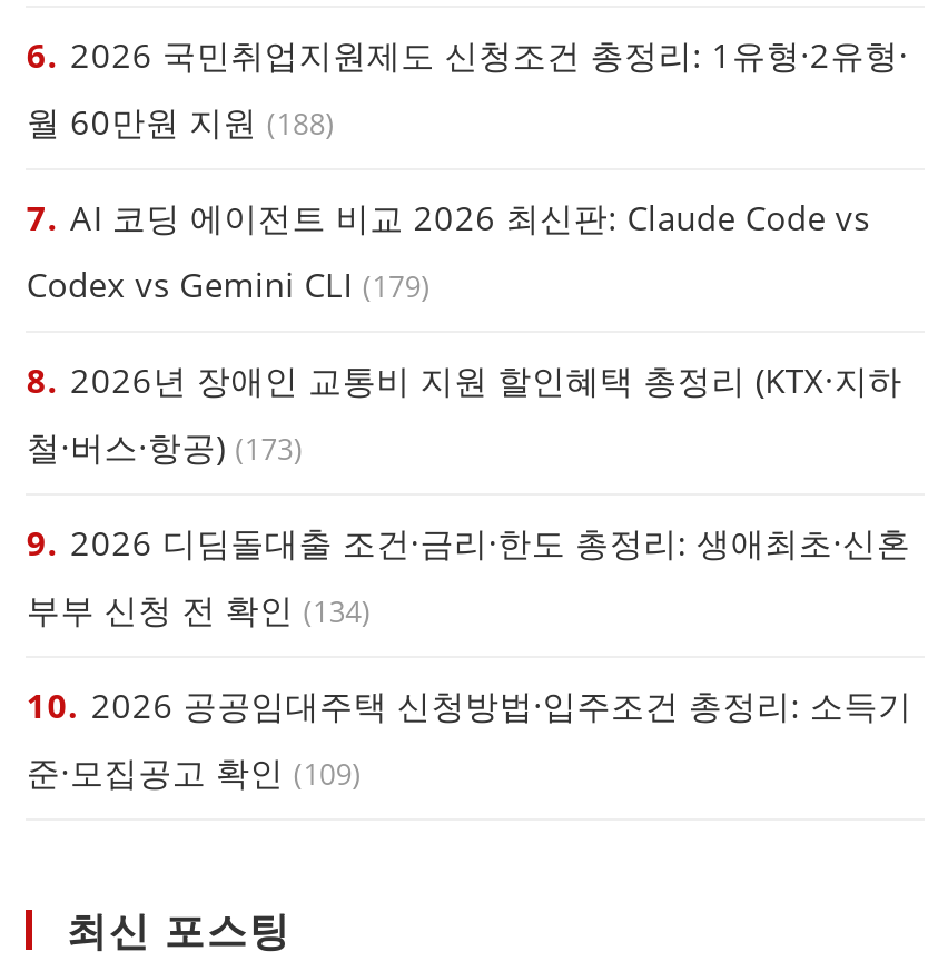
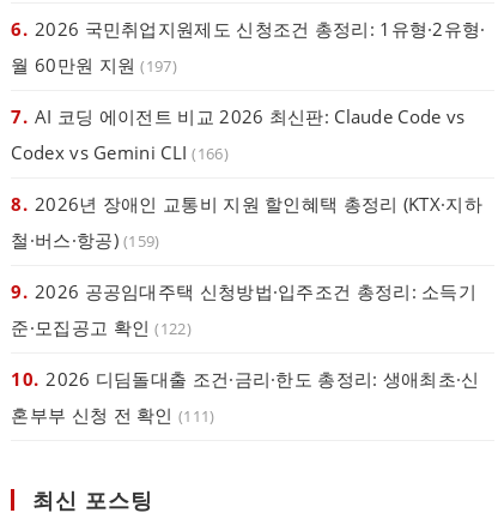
[26,98,335,143] 월 60만원 지원 (188) -> [11,52,177,76] 월 60만원 지원 (197)
[26,261,430,305] Codex vs Gemini CLI (179) -> [11,140,229,164] Codex vs Gemini CLI (166)
[26,423,303,468] 철·버스·항공) (173) -> [11,227,160,251] 철·버스·항공) (159)
[26,519,910,564] 9. 2026 디딤돌대출 조건·금리·한도 총정리: 생애최초·신혼 -> [11,279,476,303] 9. 2026 공공임대주택 신청방법·입주조건 총정리: 소득기
[26,586,371,630] 부부 신청 전 확인 (134) -> [11,315,191,339] 준·모집공고 확인 (122)
[26,682,912,726] 10. 2026 공공임대주택 신청방법·입주조건 총정리: 소득기 -> [11,366,480,390] 10. 2026 디딤돌대출 조건·금리·한도 총정리: 생애최초·신
[26,749,361,793] 준·모집공고 확인 (109) -> [11,402,215,426] 혼부부 신청 전 확인 (111)

